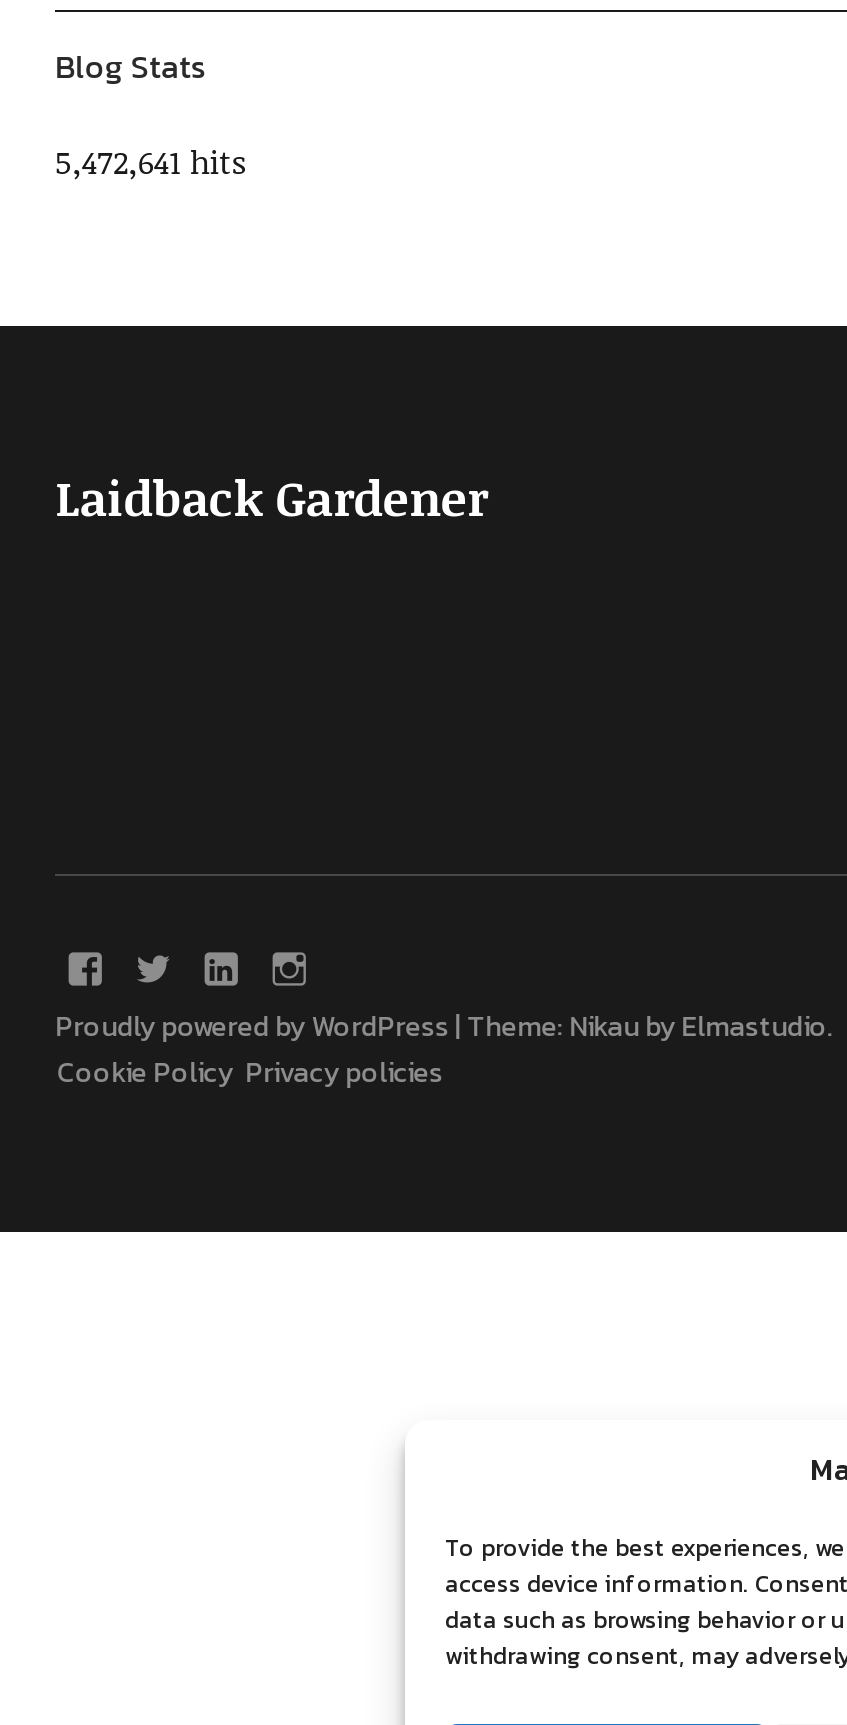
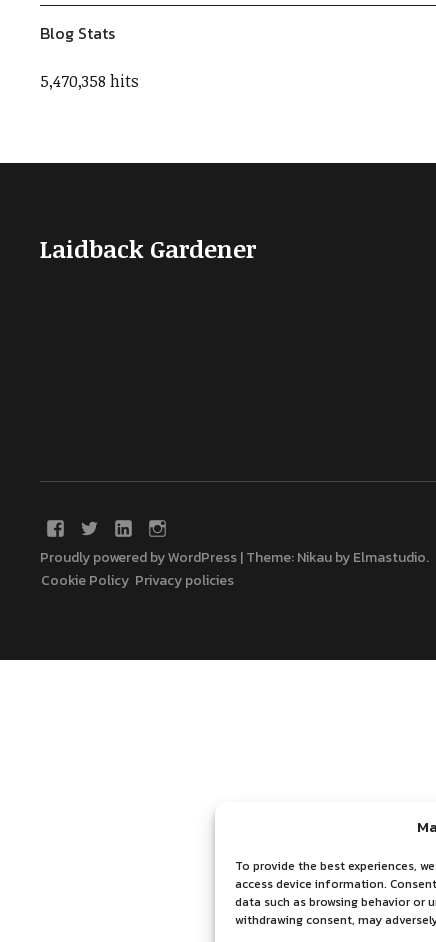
[55,140,247,184] 5,472,641 hits -> [40,70,139,92] 5,470,358 hits

